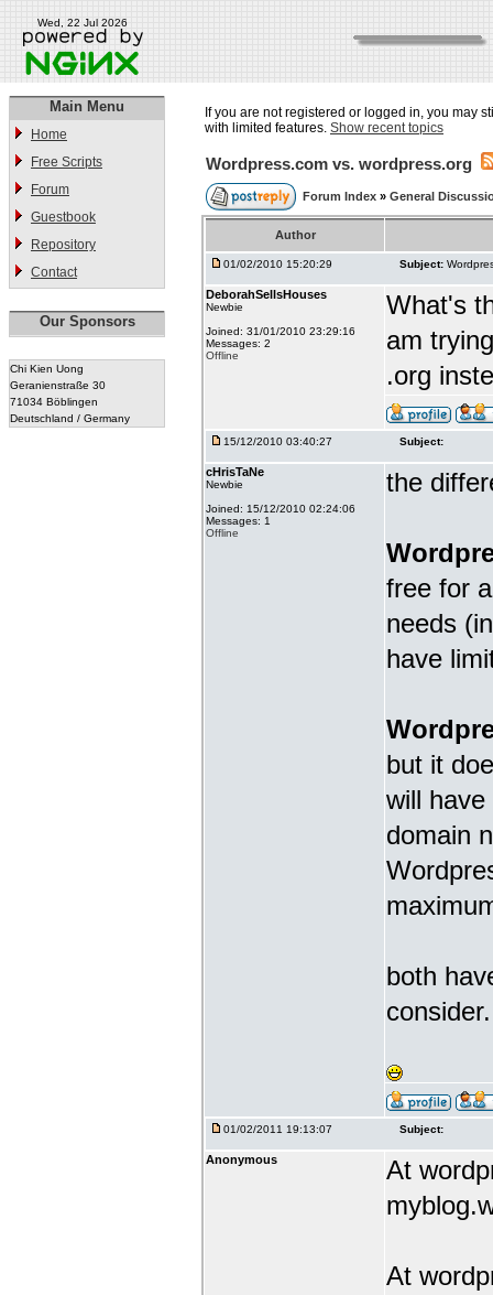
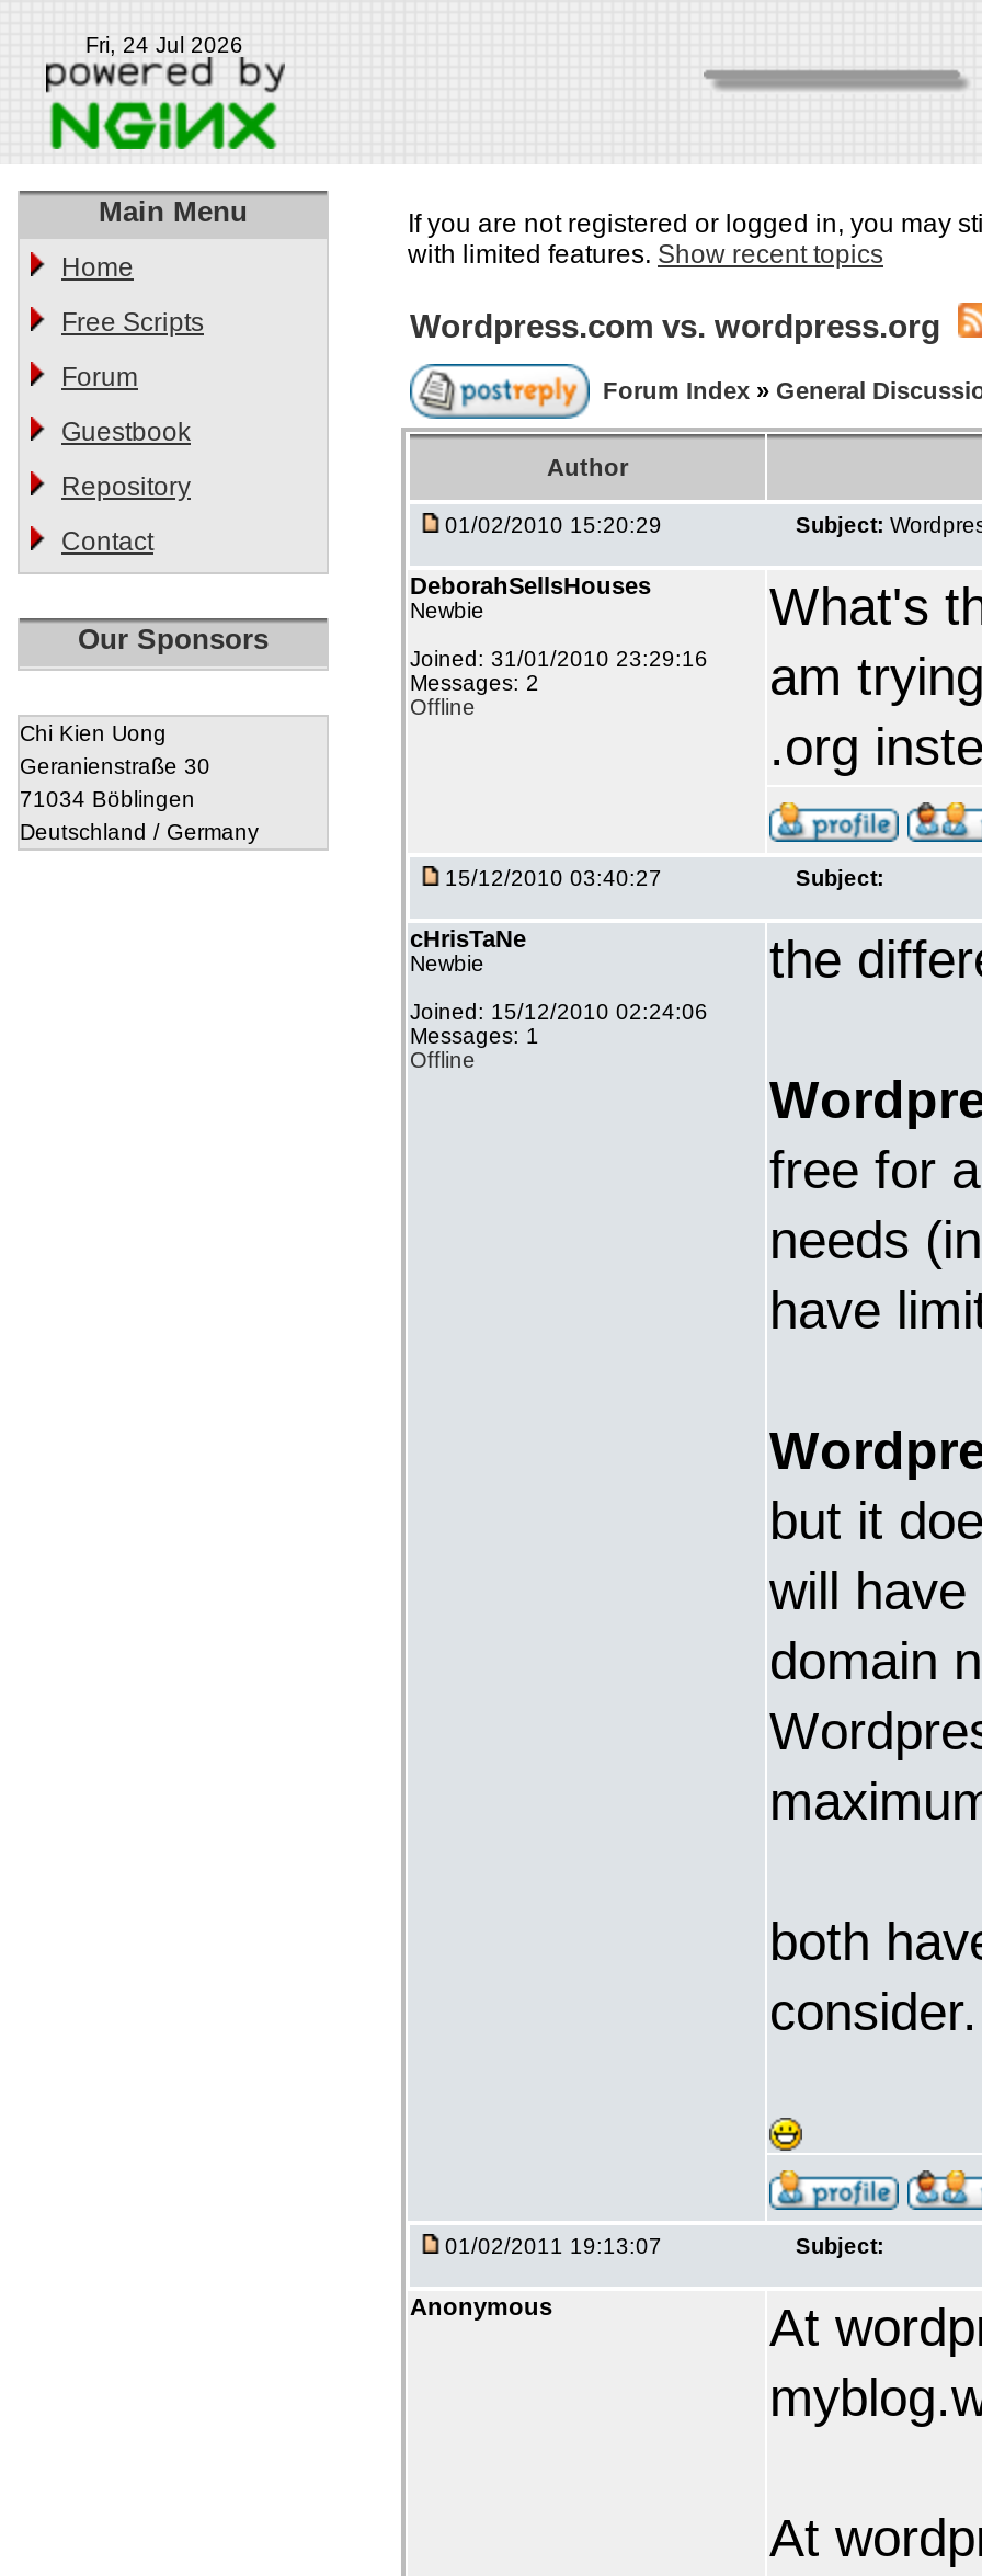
[37,17,128,29] Wed, 22 Jul 2026 -> [85,33,243,57] Fri, 24 Jul 2026

